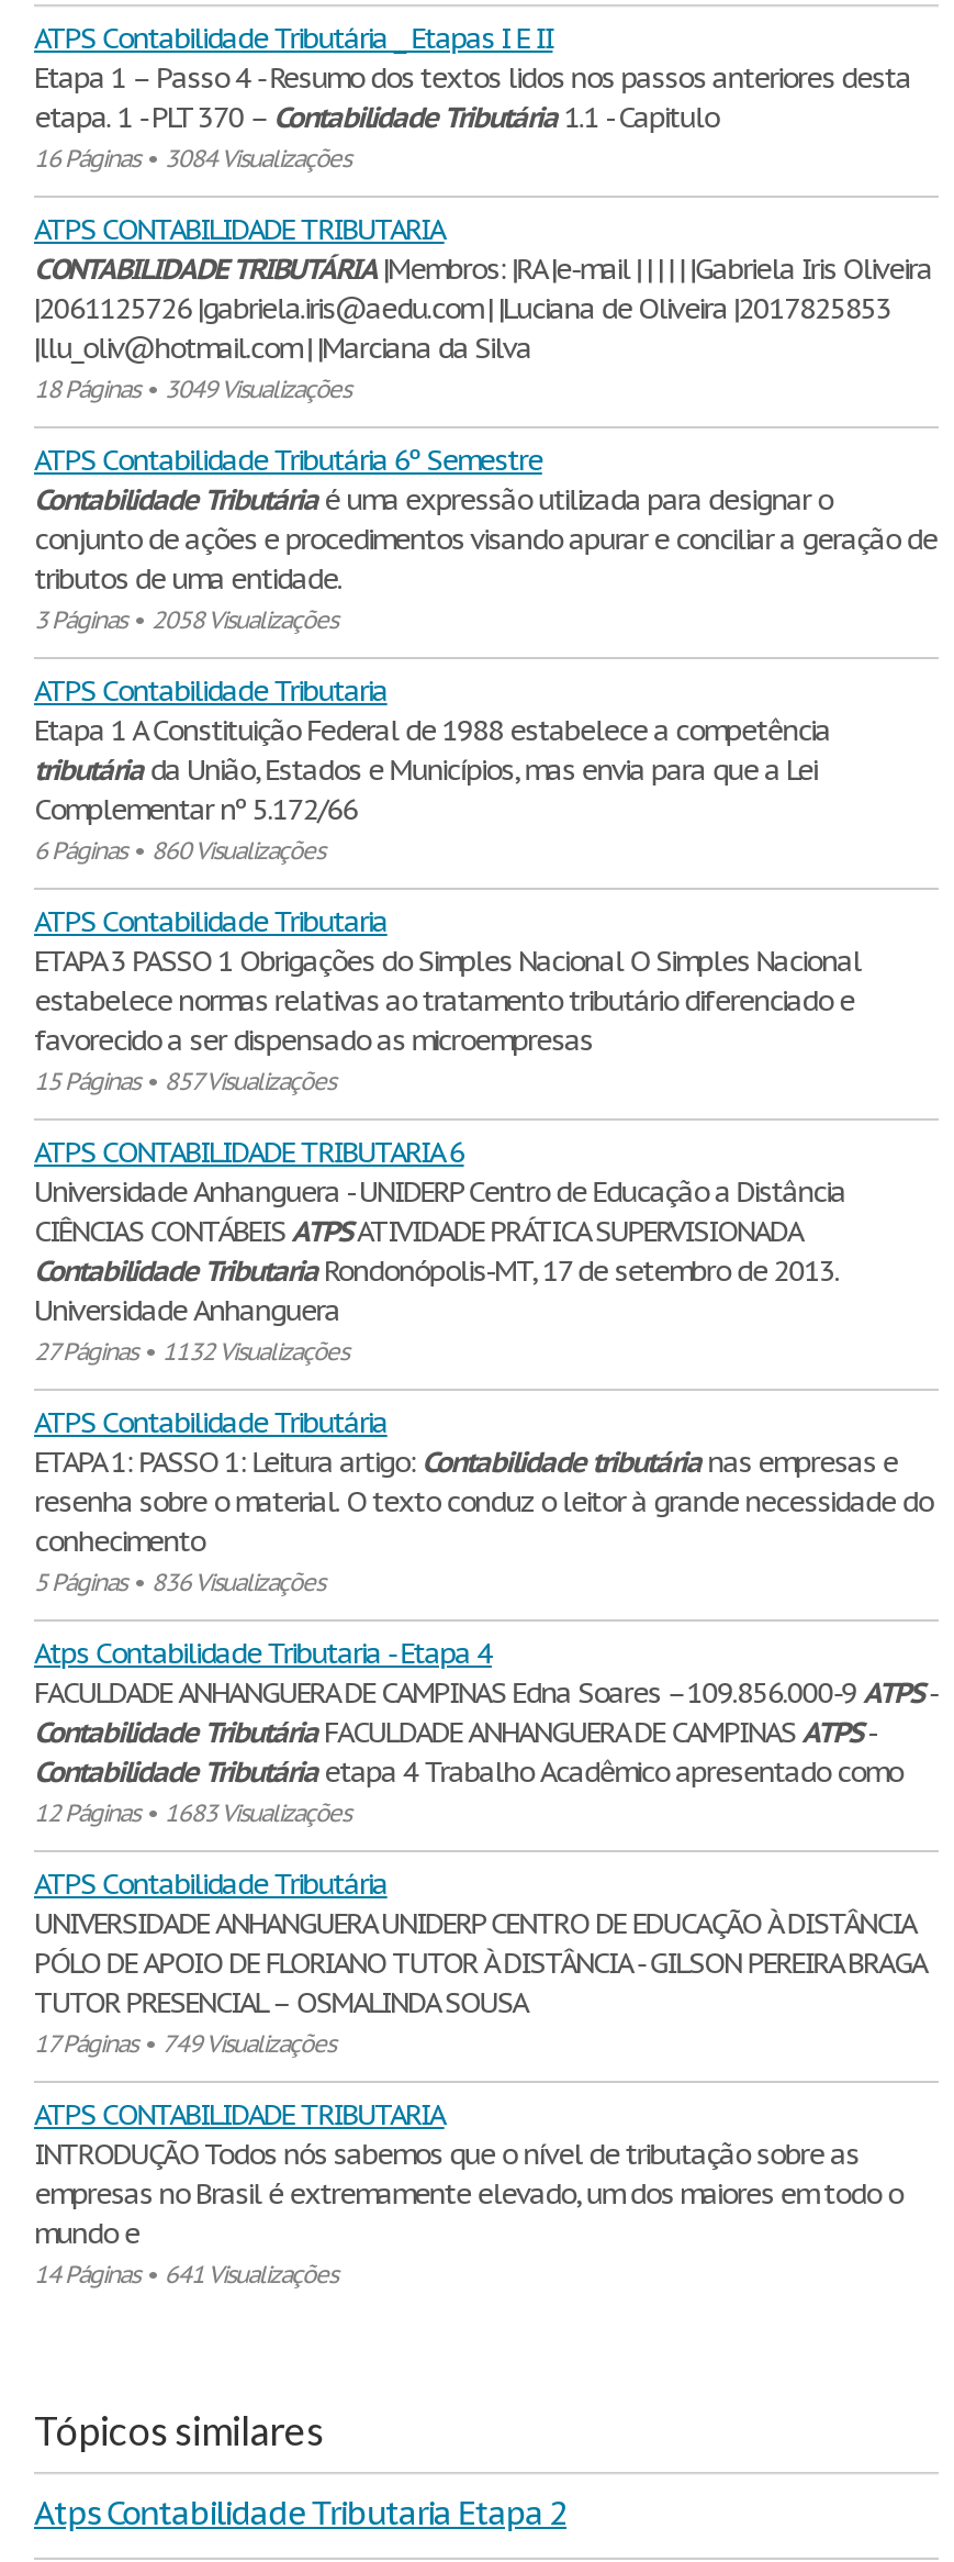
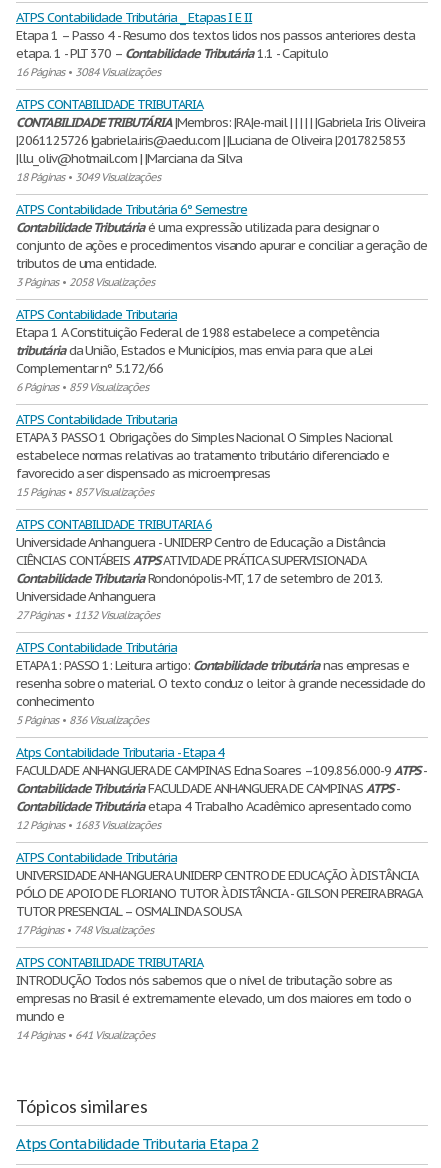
[34,835,323,866] 6 Páginas • 860 Visualizações -> [16,380,148,394] 6 Páginas • 859 Visualizações
[34,2028,334,2059] 17 Páginas • 749 Visualizações -> [16,923,153,937] 17 Páginas • 748 Visualizações

